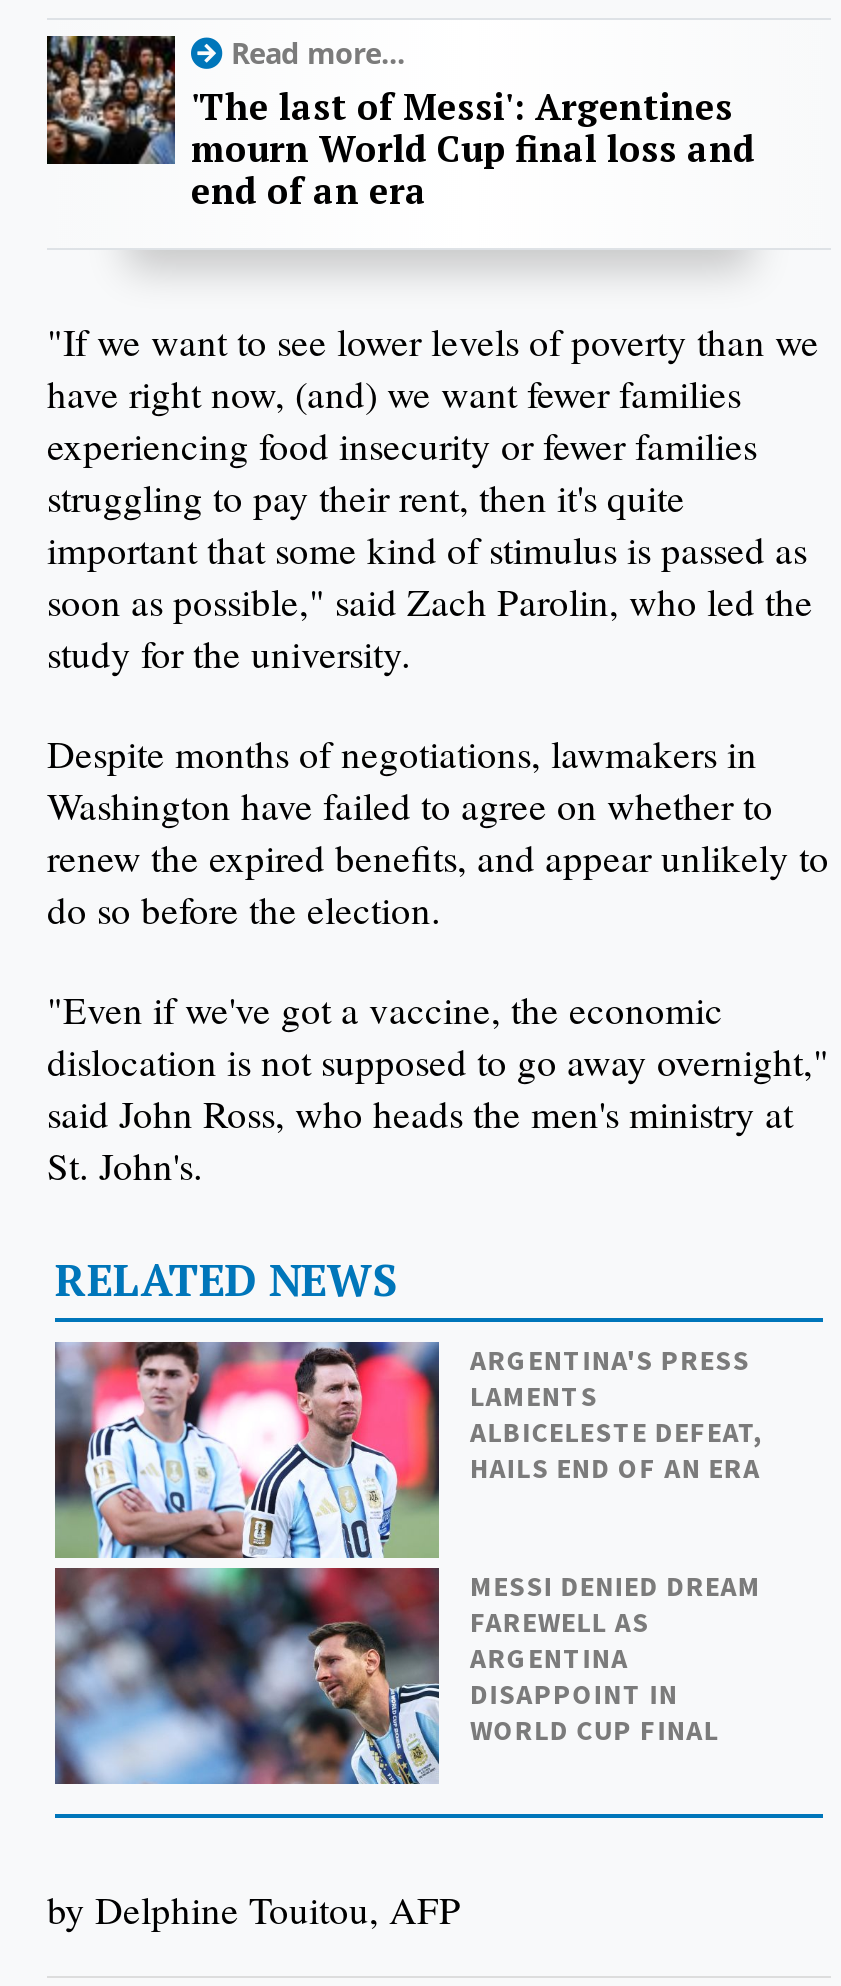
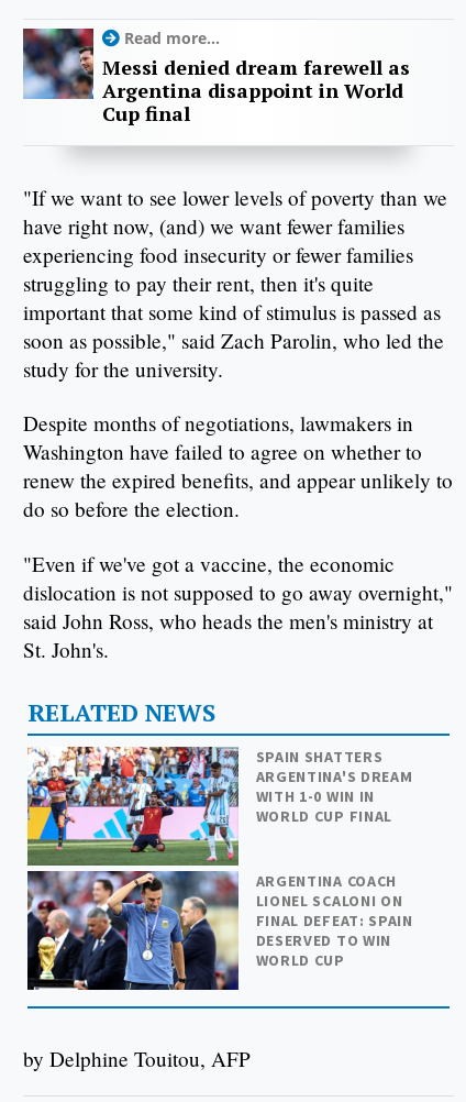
[45,34,755,214] [image] | 'The last of Messi': Argentines | mourn World Cup final loss and | end of an era -> [22,27,410,126] [image] | Messi denied dream farewell as | Argentina disappoint in World | Cup final
[53,1340,763,1786] [image] | ARGENTINA'S PRESS | LAMENTS | ALBICELESTE DEFEAT, | HAILS END OF AN ERA | MESSI DENIED DREAM | FAREWELL AS | ARGENTINA | DISAPPOINT IN -> [26,746,413,991] [image] | SPAIN SHATTERS | ARGENTINA'S DREAM | WITH 1-0 WIN IN
moved [470,1712,719,1748] -> [256,806,392,826]: WORLD CUP FINAL
none -> [256,871,413,970] ARGENTINA COACH | LIONEL SCALONI ON | FINAL DEFEAT: SPAIN | DESERVED TO WIN | WORLD CUP

